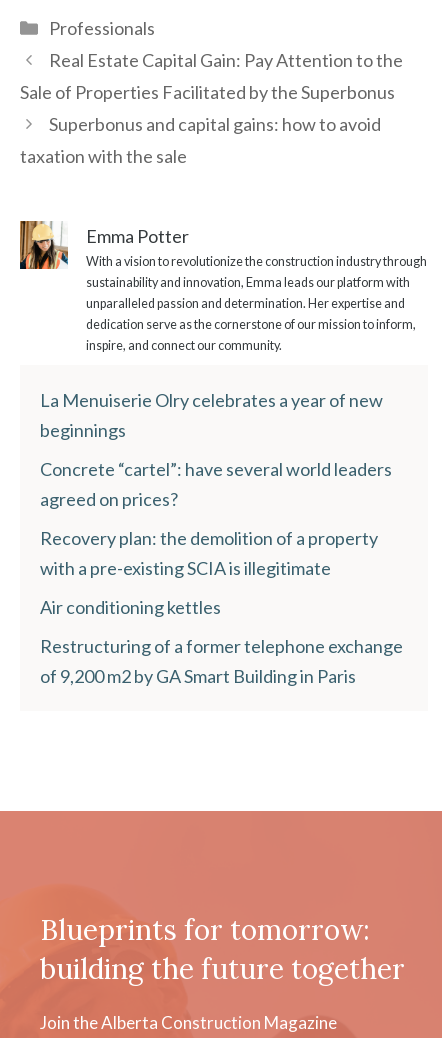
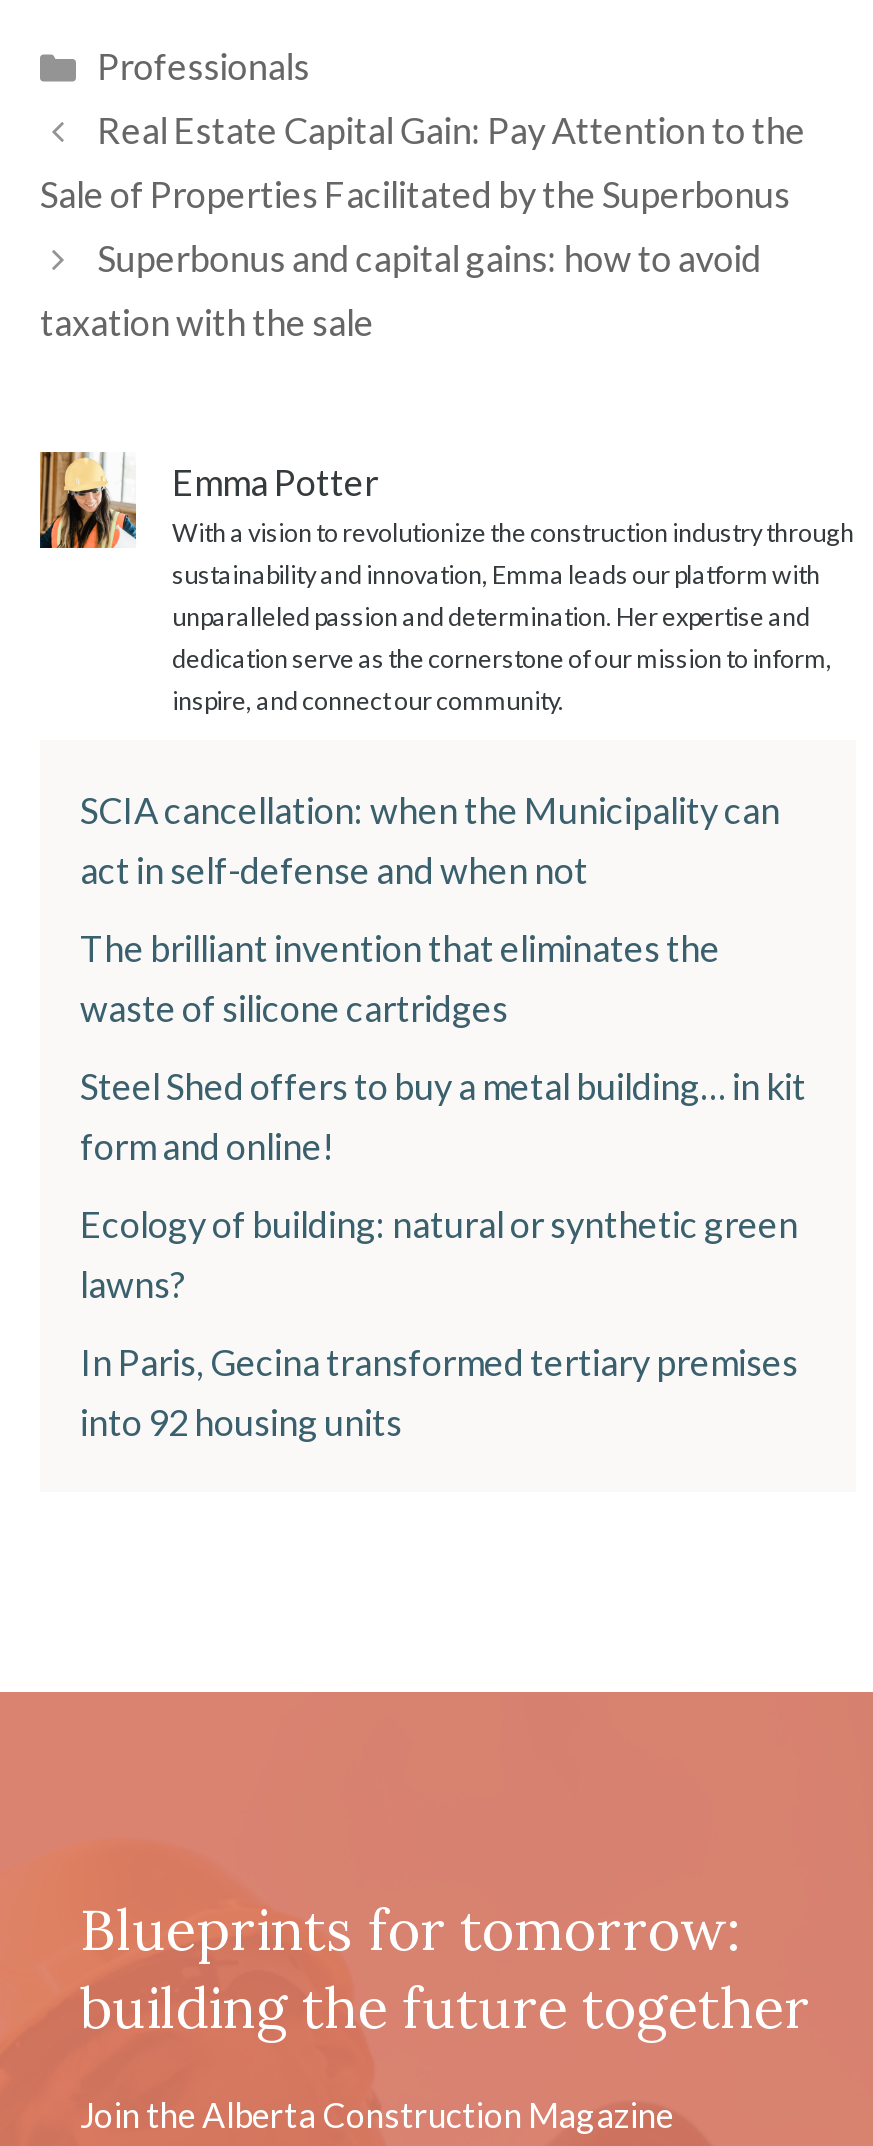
[40,389,383,441] La Menuiserie Olry celebrates a year of new | beginnings -> [80,788,780,892] SCIA cancellation: when the Municipality can | act in self-defense and when not
[40,458,392,510] Concrete “cartel”: have several world leaders | agreed on prices? -> [80,926,720,1030] The brilliant invention that eliminates the | waste of silicone cartridges
[40,527,378,579] Recovery plan: the demolition of a property | with a pre-existing SCIA is illegitimate -> [80,1064,806,1168] Steel Shed offers to buy a metal building… in kit | form and online!
[40,596,221,618] Air conditioning kettles -> [80,1202,798,1306] Ecology of building: natural or synthetic green | lawns?
[40,635,403,687] Restructuring of a former telephone exchange | of 9,200 m2 by GA Smart Building in Paris -> [80,1340,798,1444] In Paris, Gecina transformed tertiary premises | into 92 housing units

